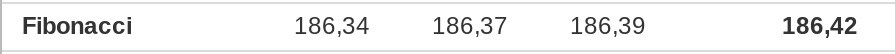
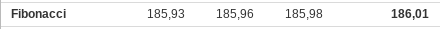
[294,12,370,40] 186,34 -> [147,7,185,21] 185,93
[432,12,508,40] 186,37 -> [216,7,254,21] 185,96
[570,12,646,40] 186,39 -> [285,7,323,21] 185,98
[782,12,858,40] 186,42 -> [391,7,429,21] 186,01

